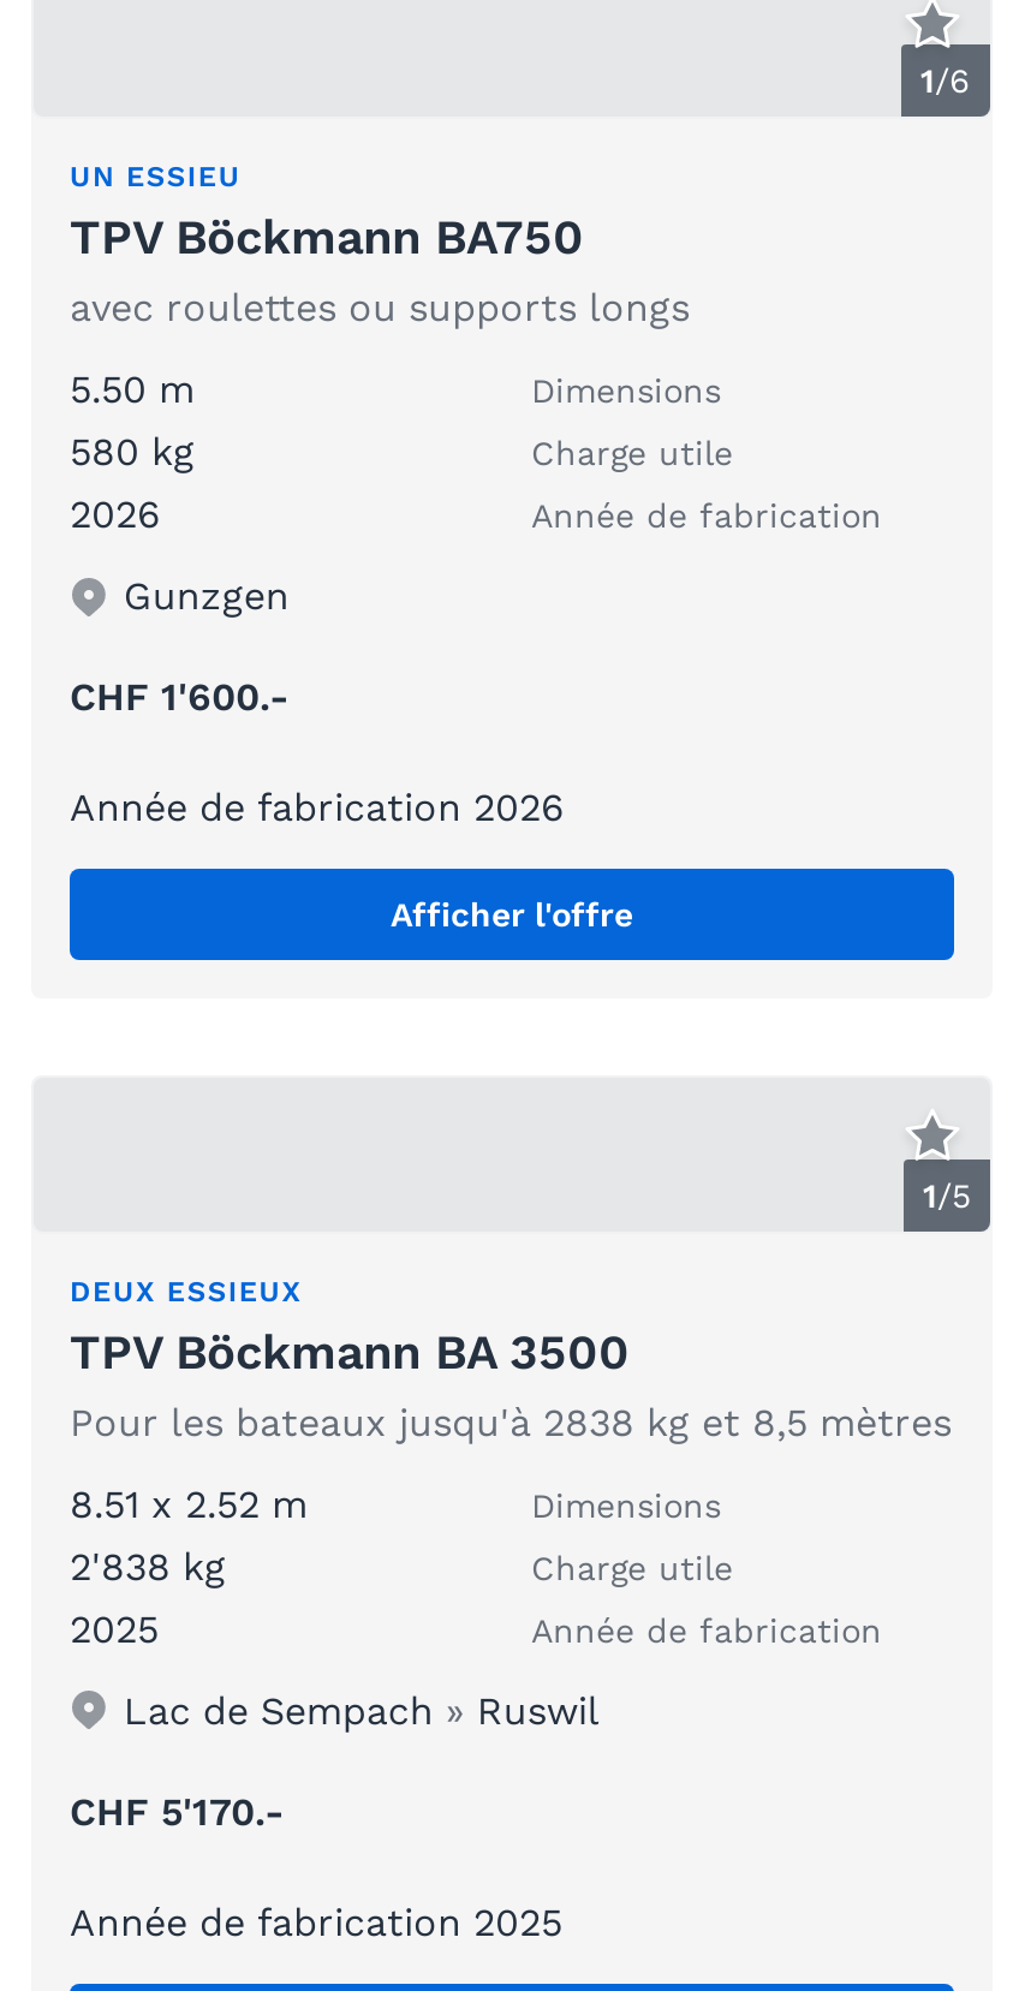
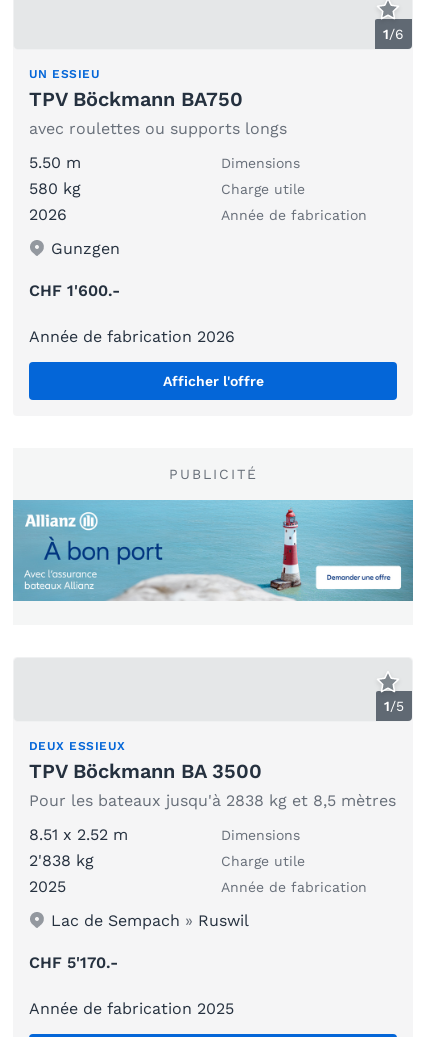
none -> [12,499,414,602] [image]
none -> [168,466,257,482] PUBLICITÉ

